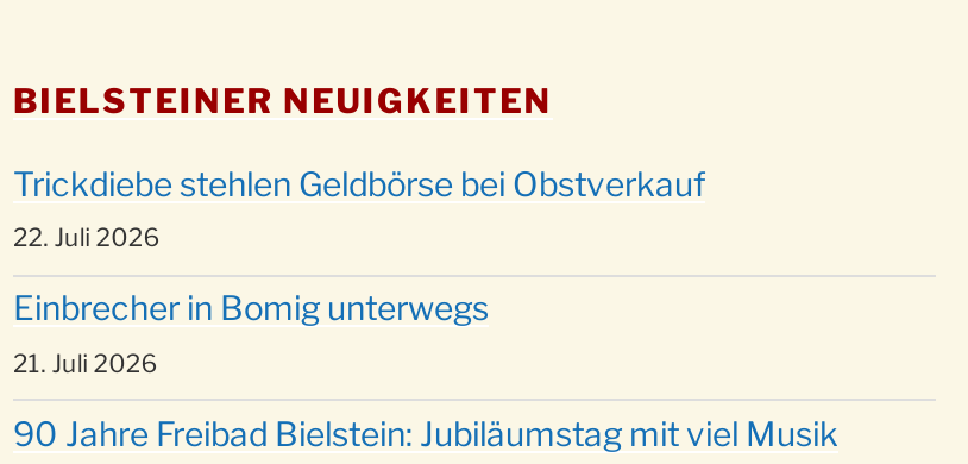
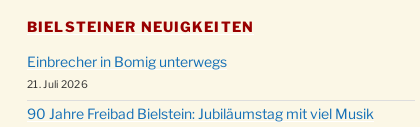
[13,163,705,254] Trickdiebe stehlen Geldbörse bei Obstverkauf | 22. Juli 2026 -> none

